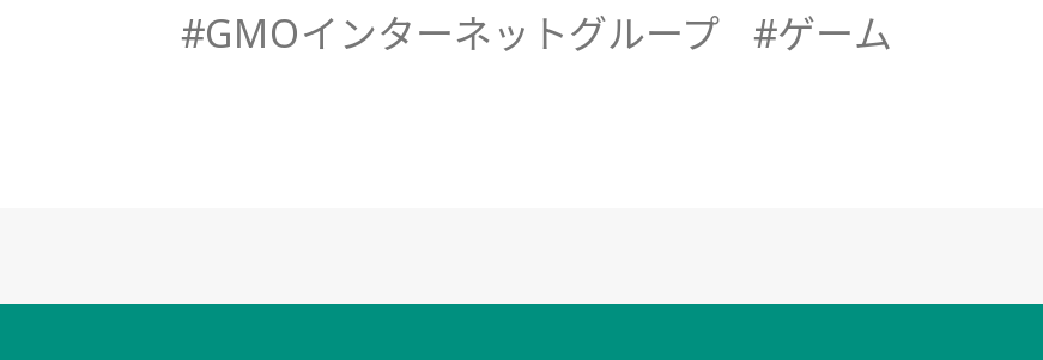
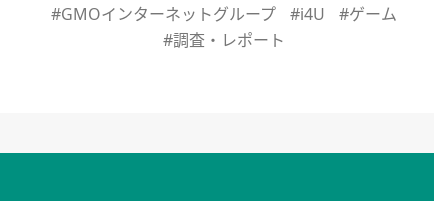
none -> [163,28,285,50] #調査・レポート
none -> [290,2,325,24] #i4U

